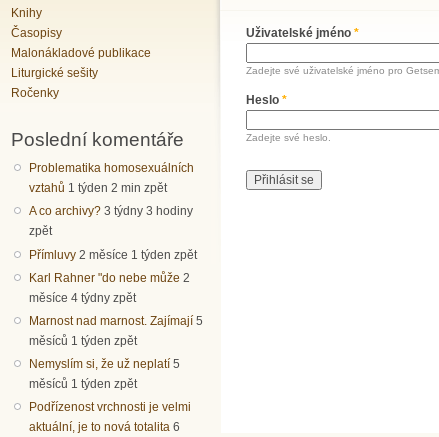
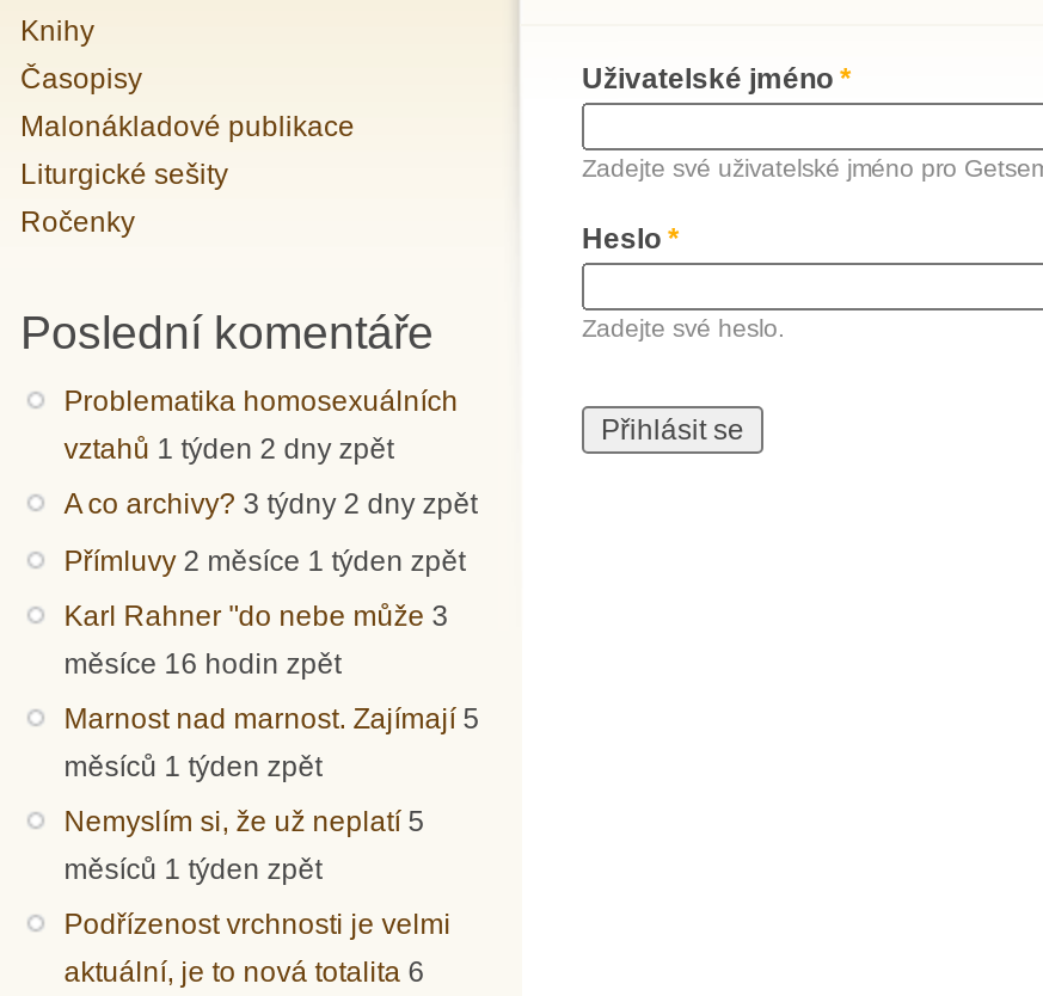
[29,181,167,195] vztahů 1 týden 2 min zpět -> [64,434,394,467] vztahů 1 týden 2 dny zpět
[29,204,193,238] A co archivy? 3 týdny 3 hodiny | zpět -> [64,488,477,522] A co archivy? 3 týdny 2 dny zpět
[29,270,190,284] Karl Rahner "do nebe může 2 -> [64,598,449,632] Karl Rahner "do nebe může 3
[29,290,136,304] měsíce 4 týdny zpět -> [64,646,341,680] měsíce 16 hodin zpět

